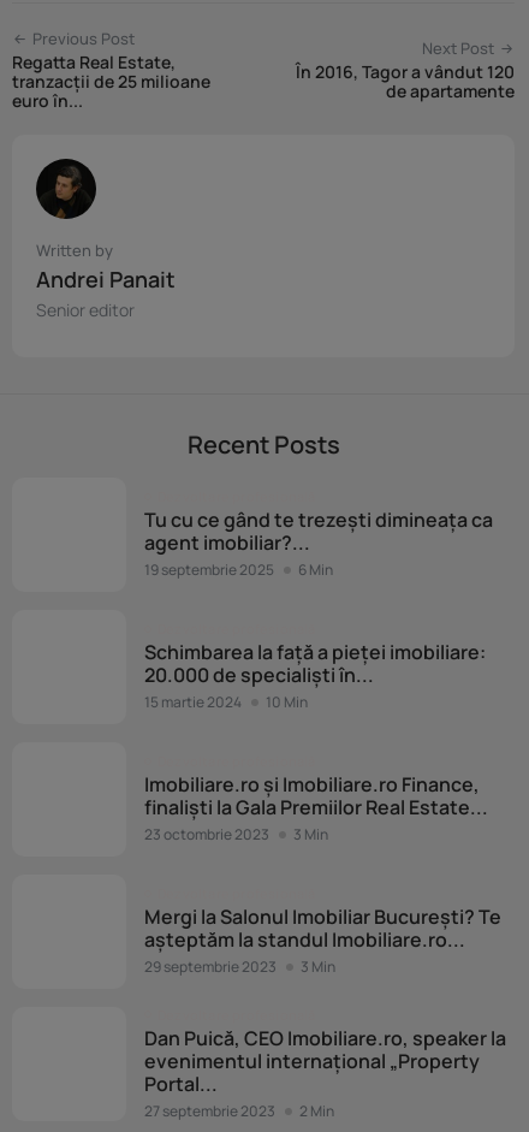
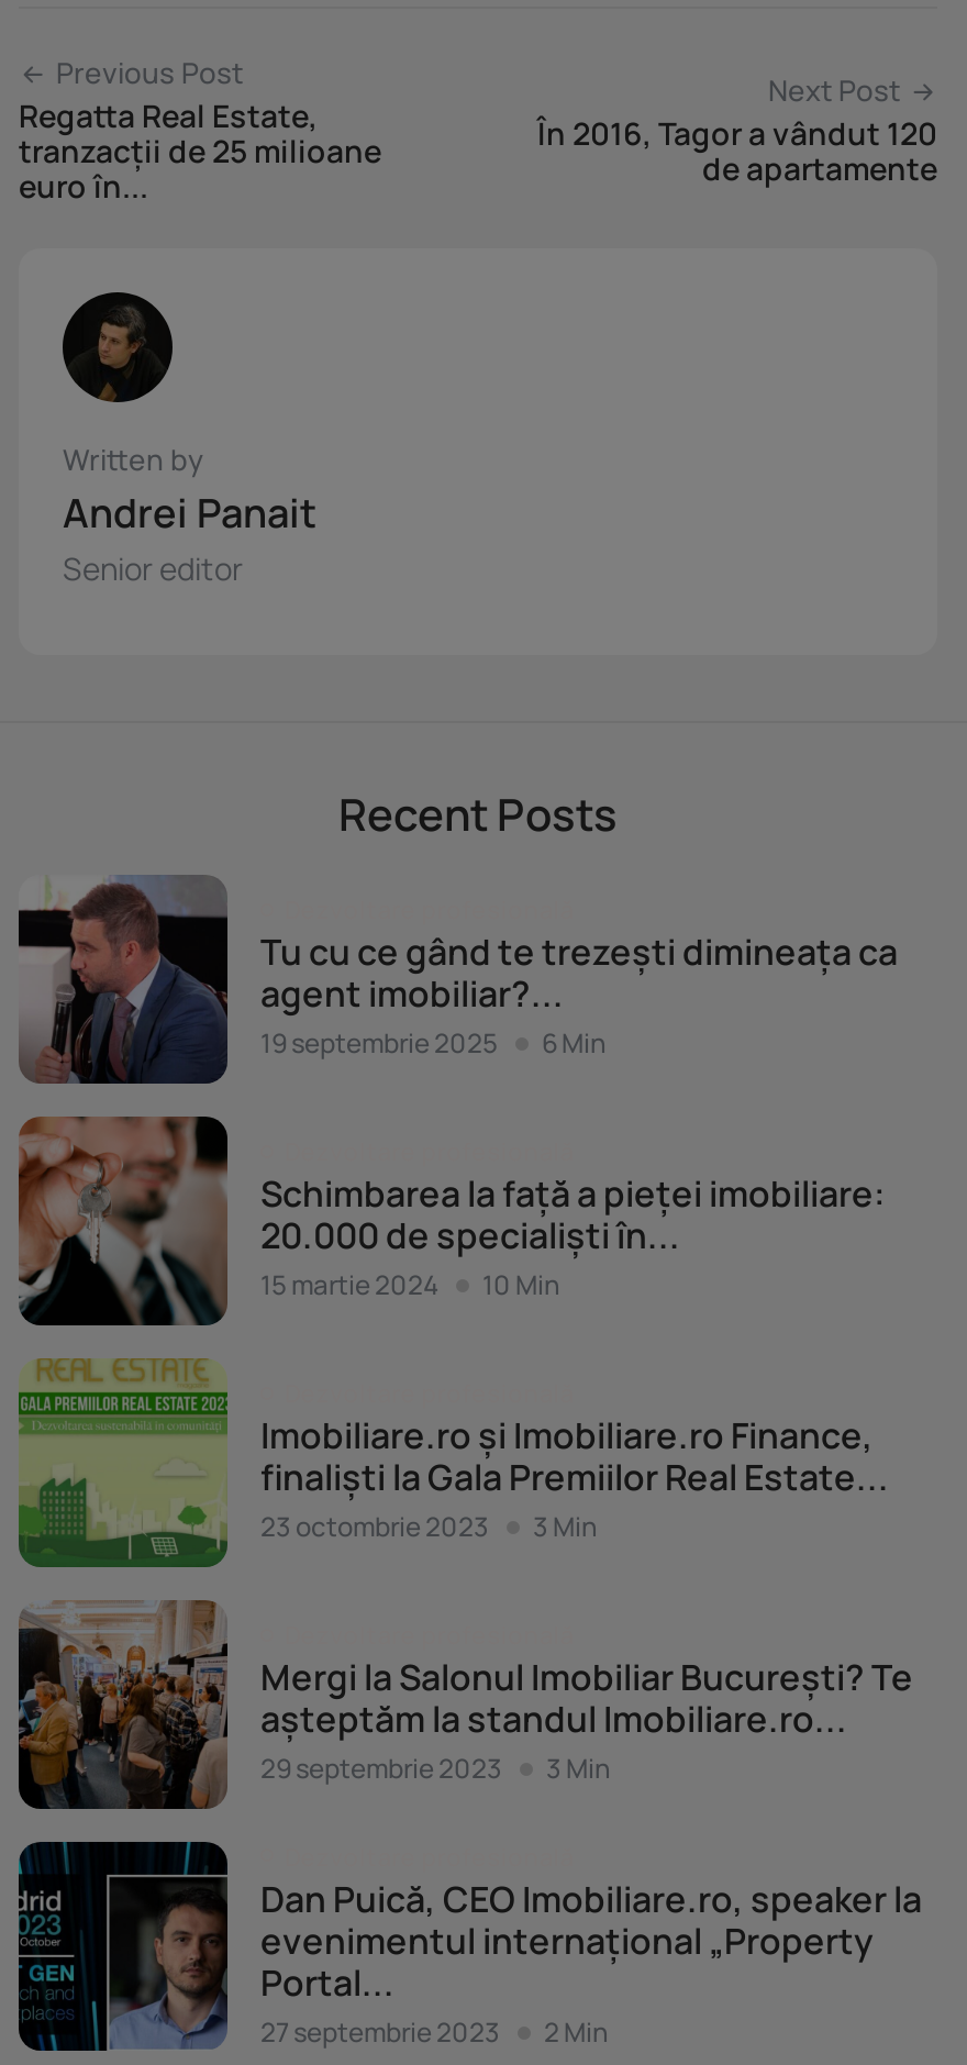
none -> [16,875,230,1086] [image]
none -> [16,1114,230,1328] [image]
none -> [16,1356,230,1569] [image]
none -> [16,1598,230,1811] [image]
none -> [16,1840,230,2053] [image]

